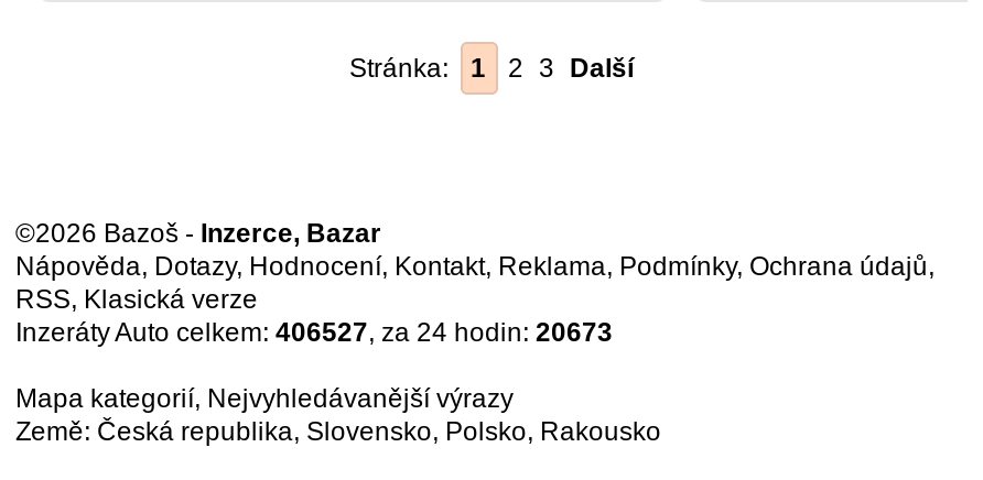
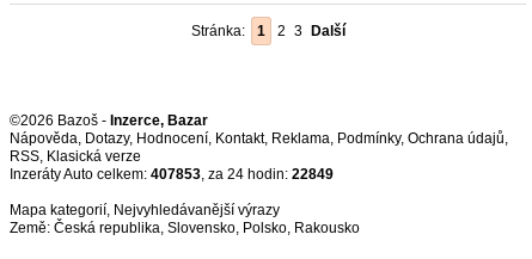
[15,317,613,348] Inzeráty Auto celkem: 406527, za 24 hodin: 20673 -> [10,166,334,183] Inzeráty Auto celkem: 407853, za 24 hodin: 22849

